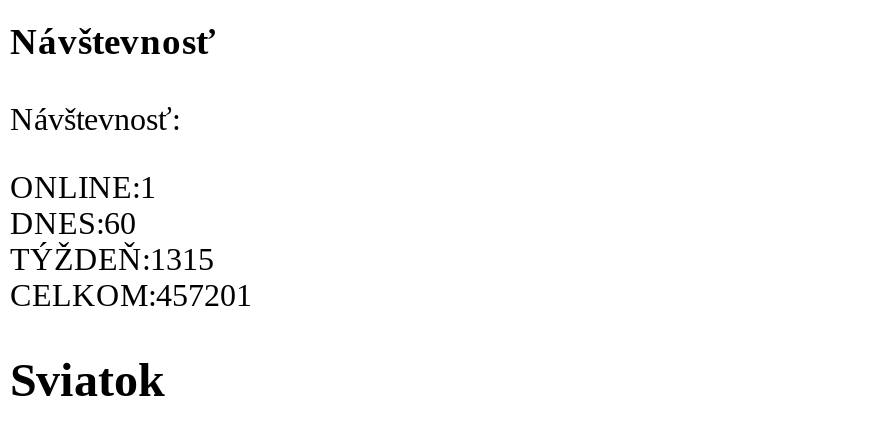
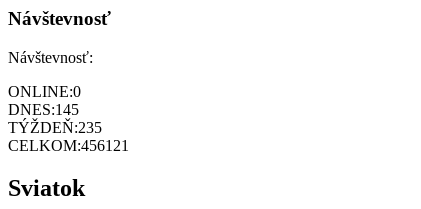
[10,170,156,204] ONLINE:1 -> [8,83,81,100] ONLINE:0
[10,206,136,240] DNES:60 -> [8,101,79,118] DNES:145
[10,242,214,276] TÝŽDEŇ:1315 -> [8,119,102,136] TÝŽDEŇ:235
[10,278,252,312] CELKOM:457201 -> [8,137,129,154] CELKOM:456121

